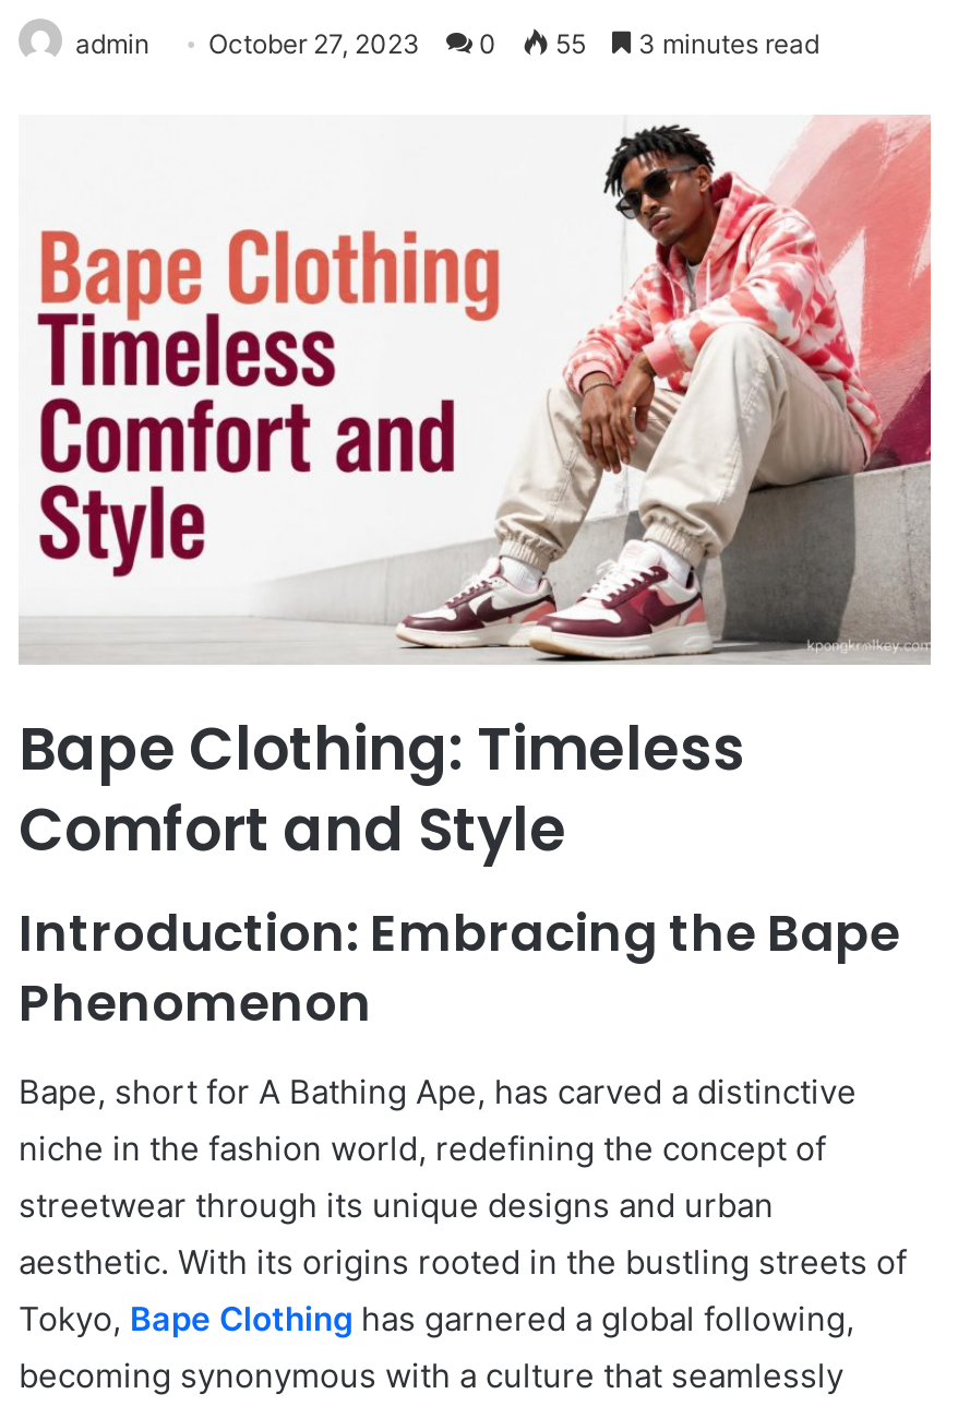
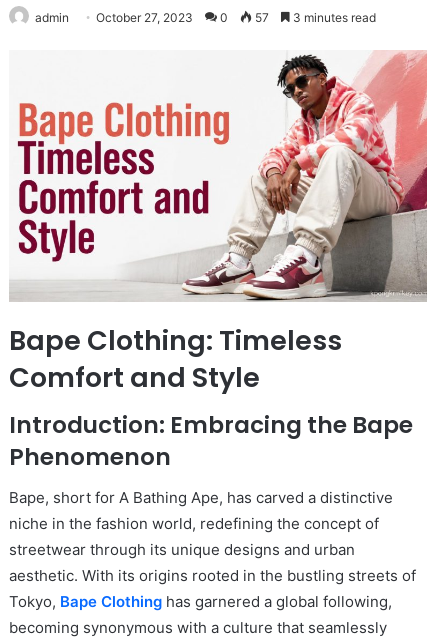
[75,27,819,60] admin October 27, 2023 0 55 3 minutes read -> [35,10,376,25] admin October 27, 2023 0 57 3 minutes read

